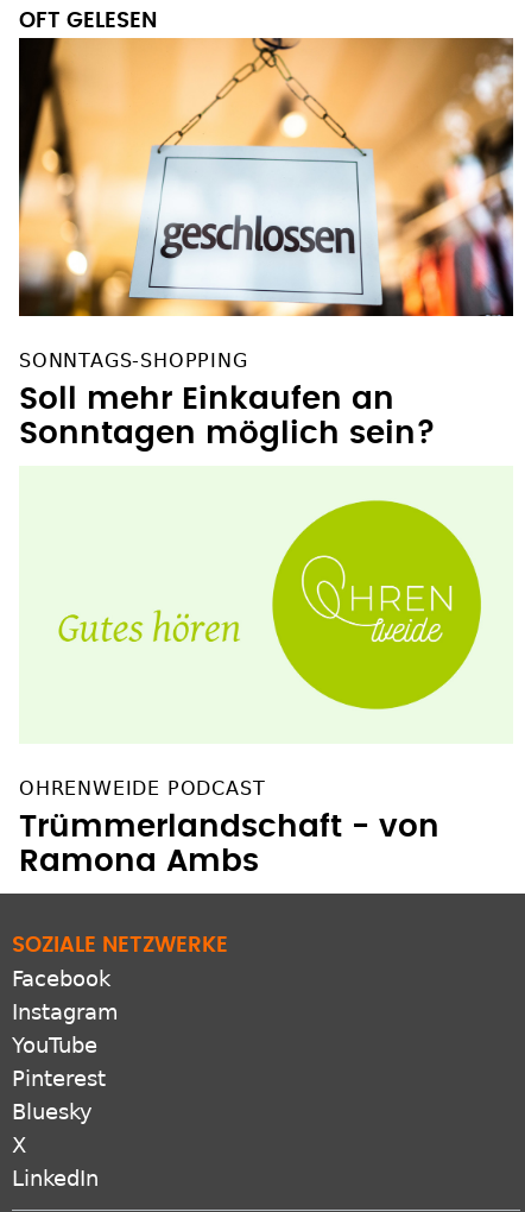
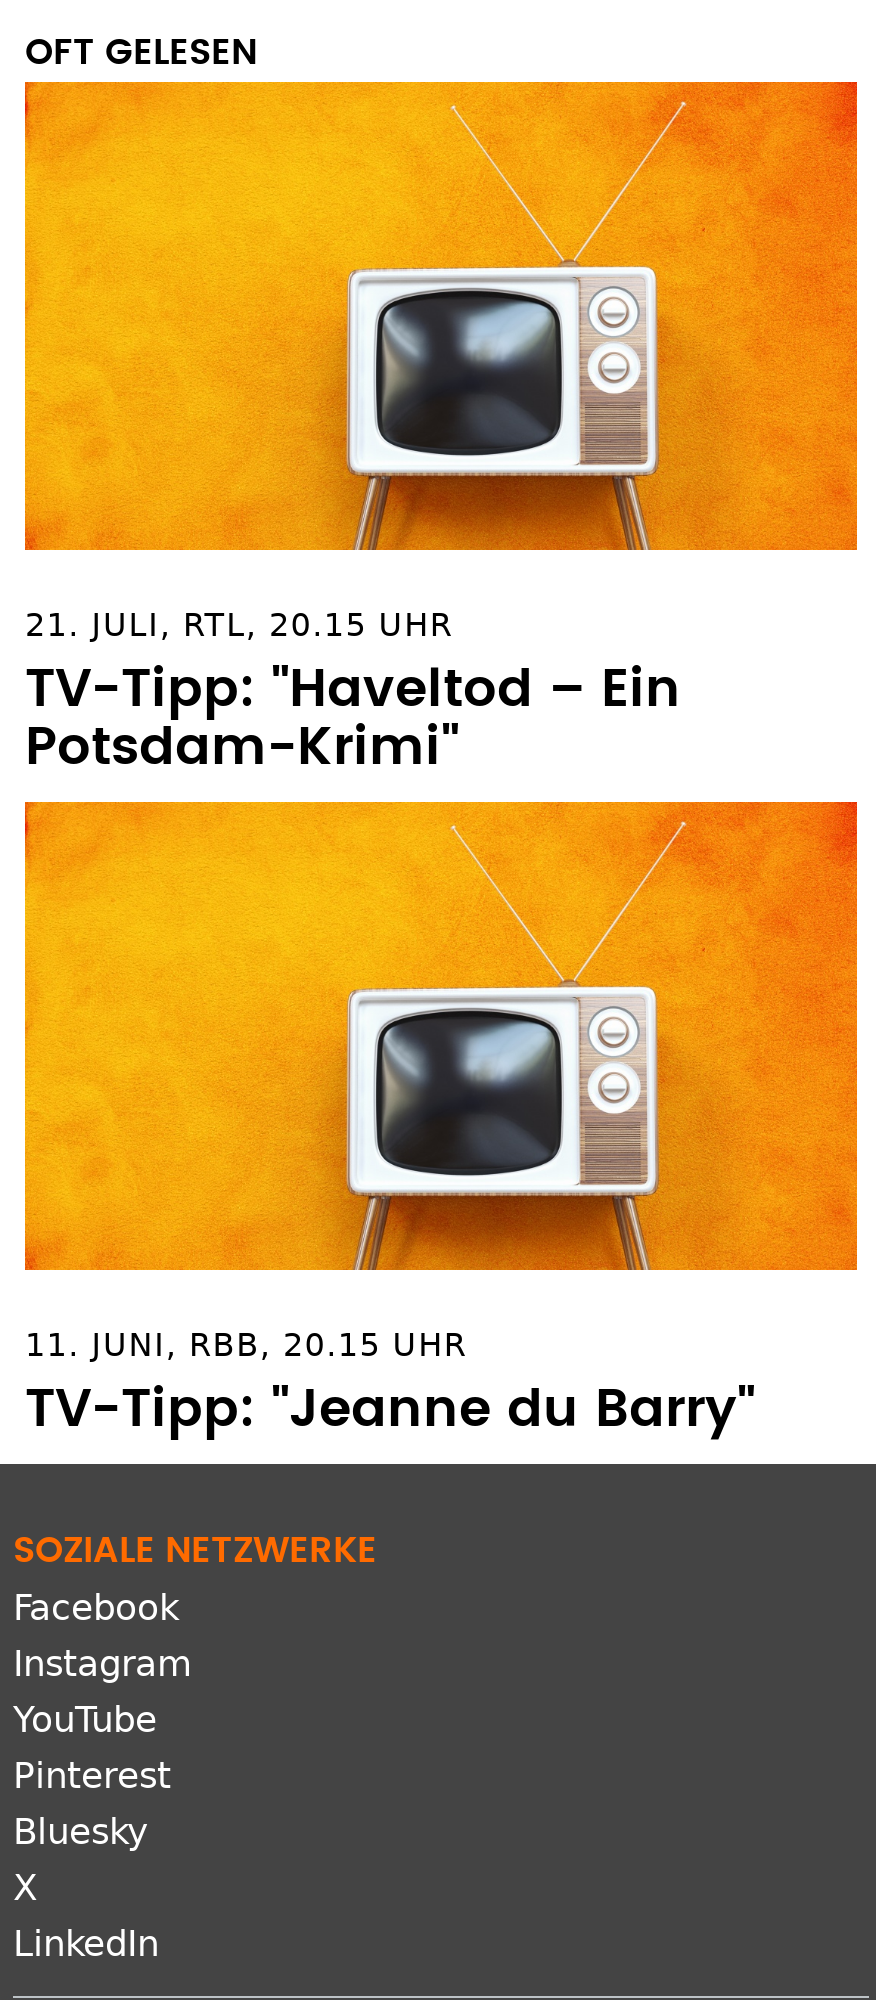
[18,37,514,450] [image] | SONNTAGS-SHOPPING | Soll mehr Einkaufen an | Sonntagen möglich sein? -> [23,80,859,775] [image] | 21. JULI, RTL, 20.15 UHR | TV-Tipp: "Haveltod – Ein | Potsdam-Krimi"
[19,499,513,877] [image] | OHRENWEIDE PODCAST | Trümmerlandschaft - von | Ramona Ambs -> [23,800,859,1437] [image] | 11. JUNI, RBB, 20.15 UHR | TV-Tipp: "Jeanne du Barry"

